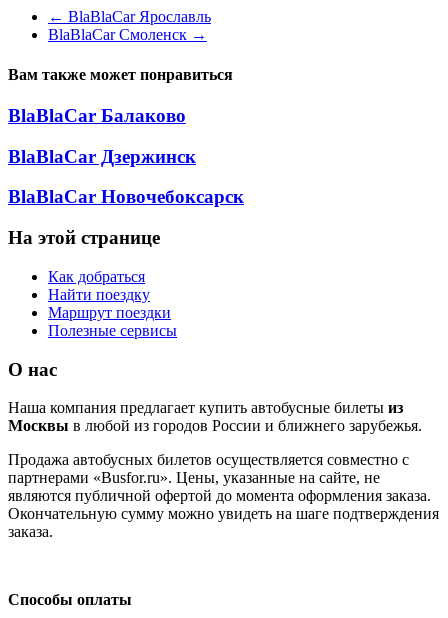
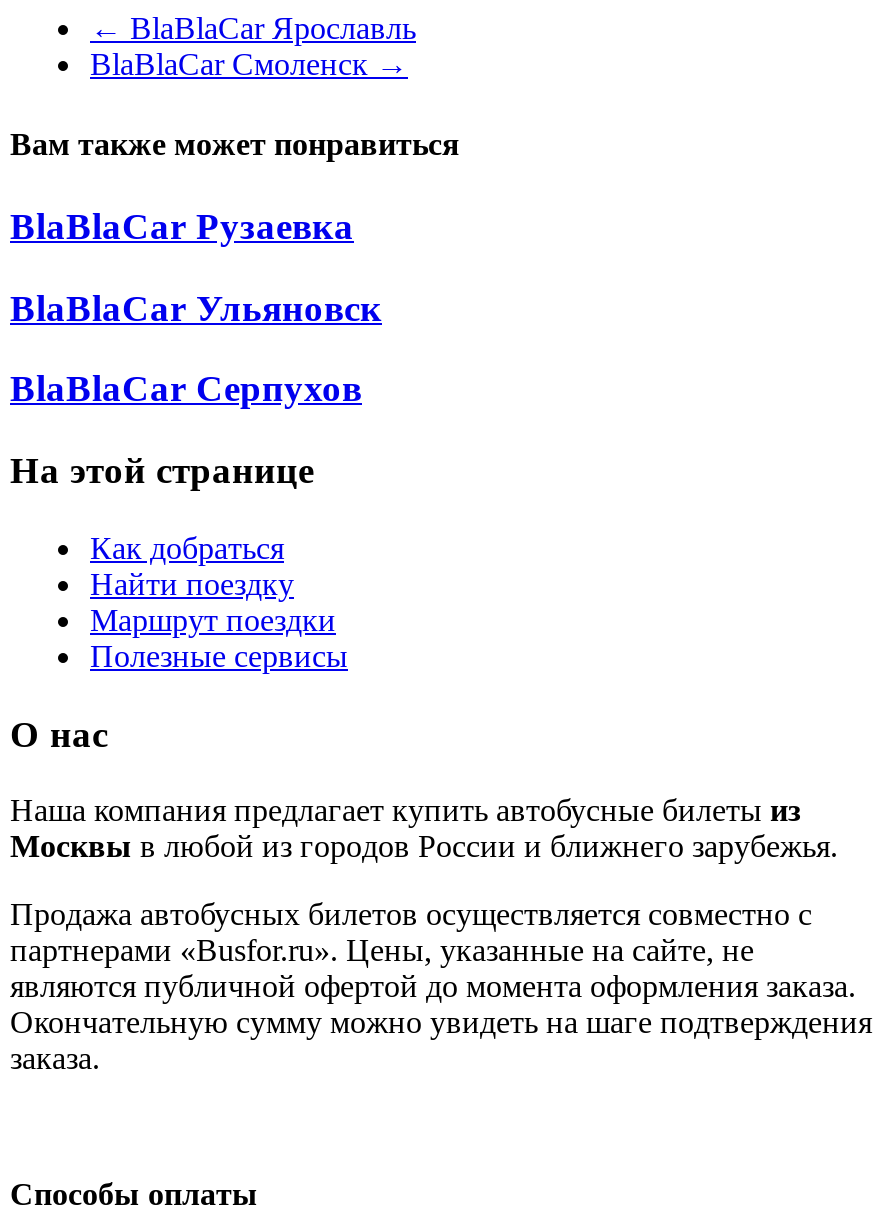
[8,105,186,126] BlaBlaCar Балаково -> [10,205,354,247] BlaBlaCar Рузаевка
[8,146,196,167] BlaBlaCar Дзержинск -> [10,286,382,328] BlaBlaCar Ульяновск
[8,186,244,207] BlaBlaCar Новочебоксарск -> [10,368,362,410] BlaBlaCar Серпухов

